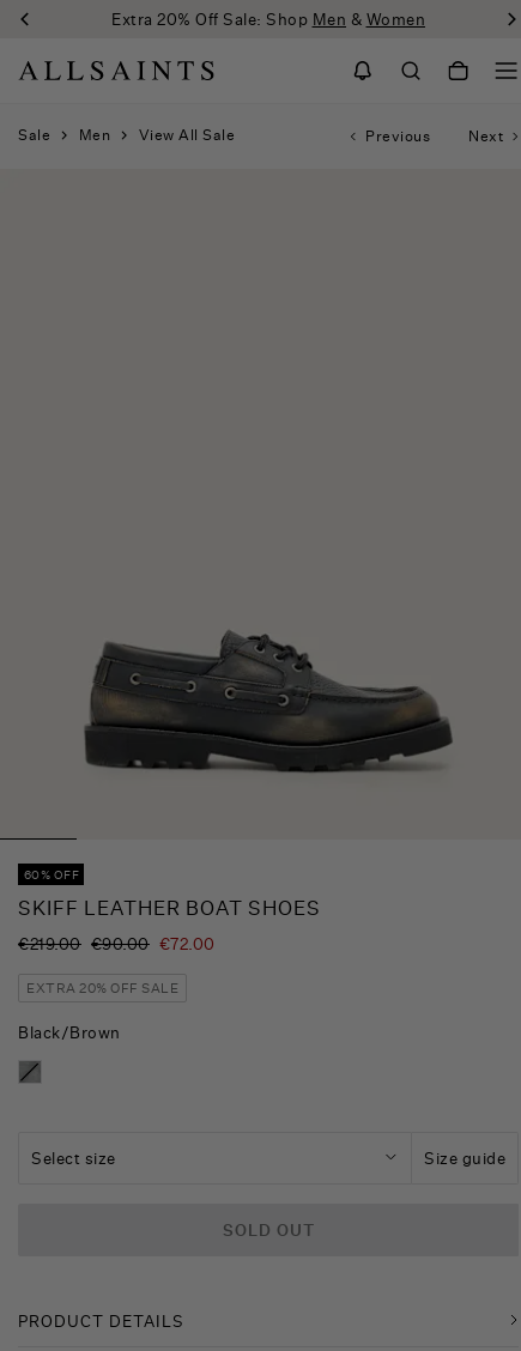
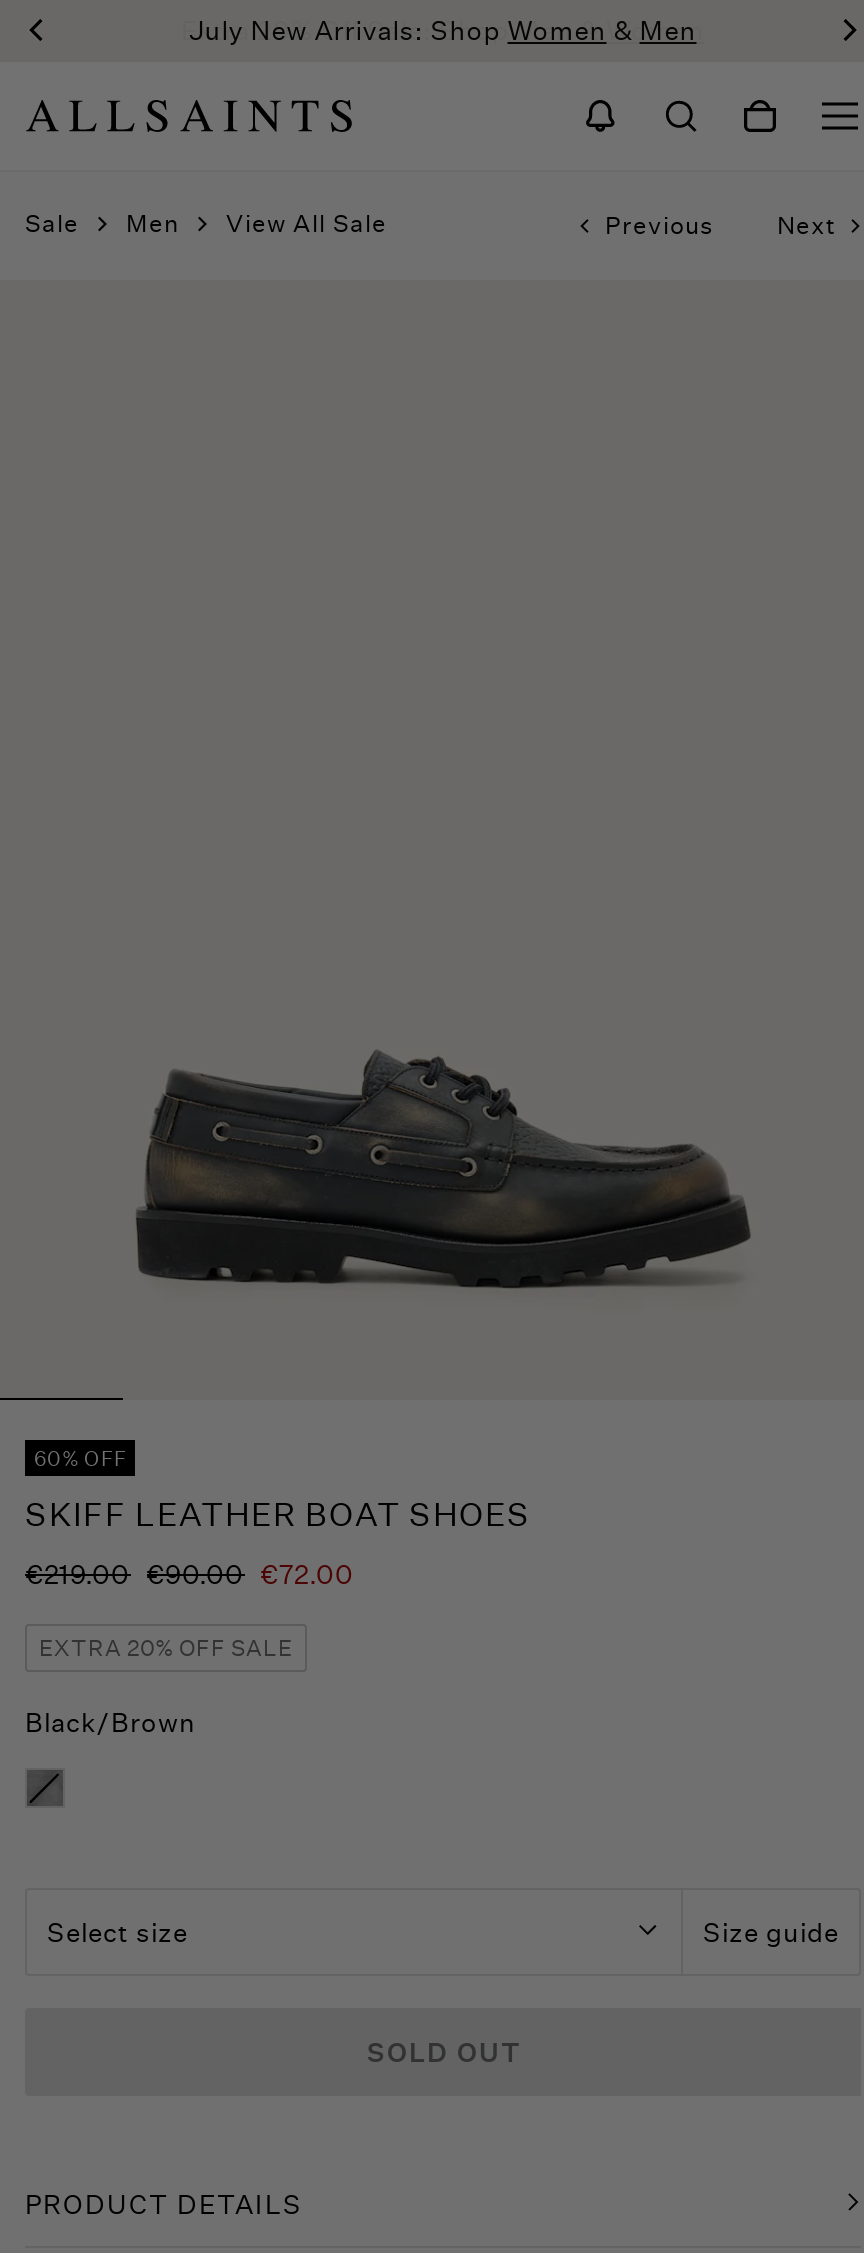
[111,10,425,29] Extra 20% Off Sale: Shop Men & Women -> [189,14,697,46] July New Arrivals: Shop Women & Men

